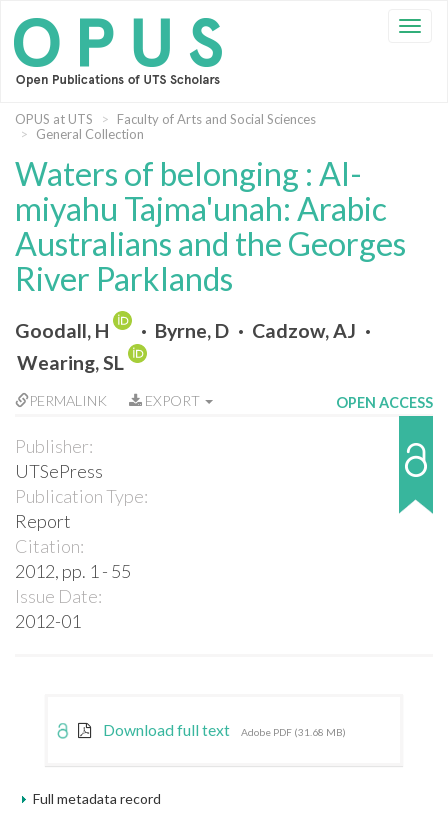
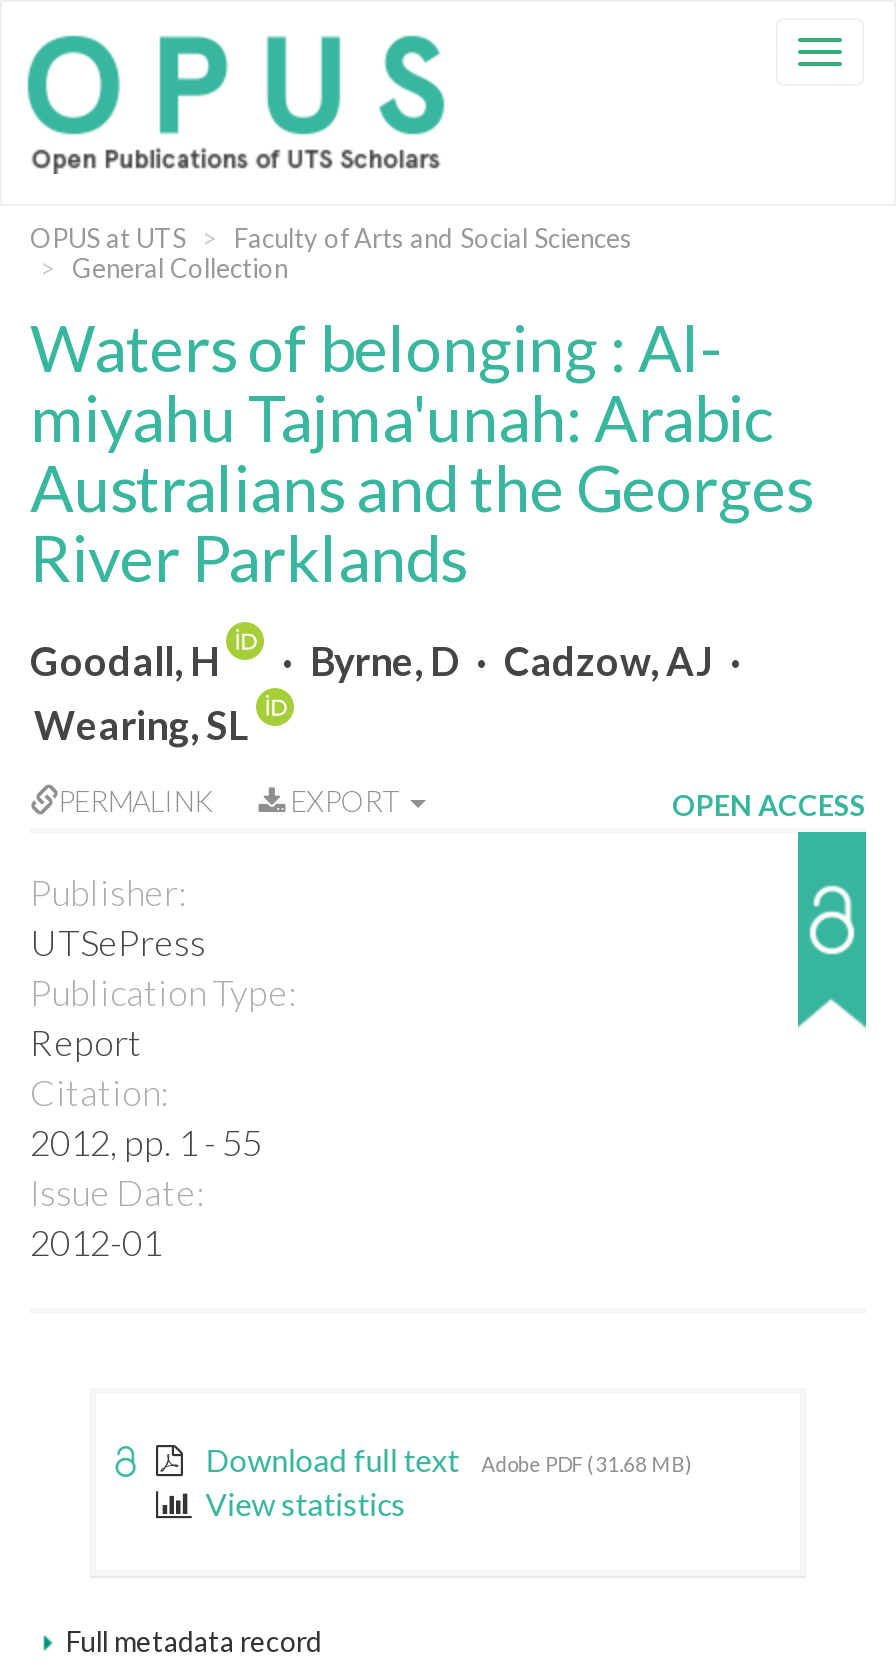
none -> [205,1486,405,1522] View statistics

